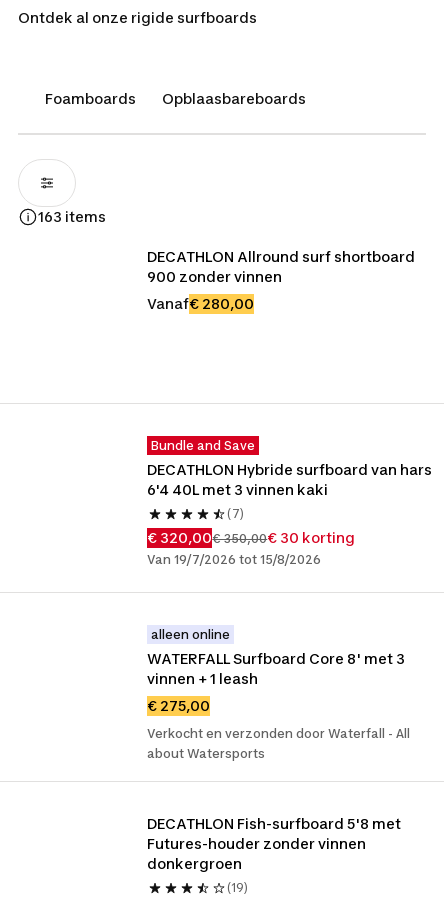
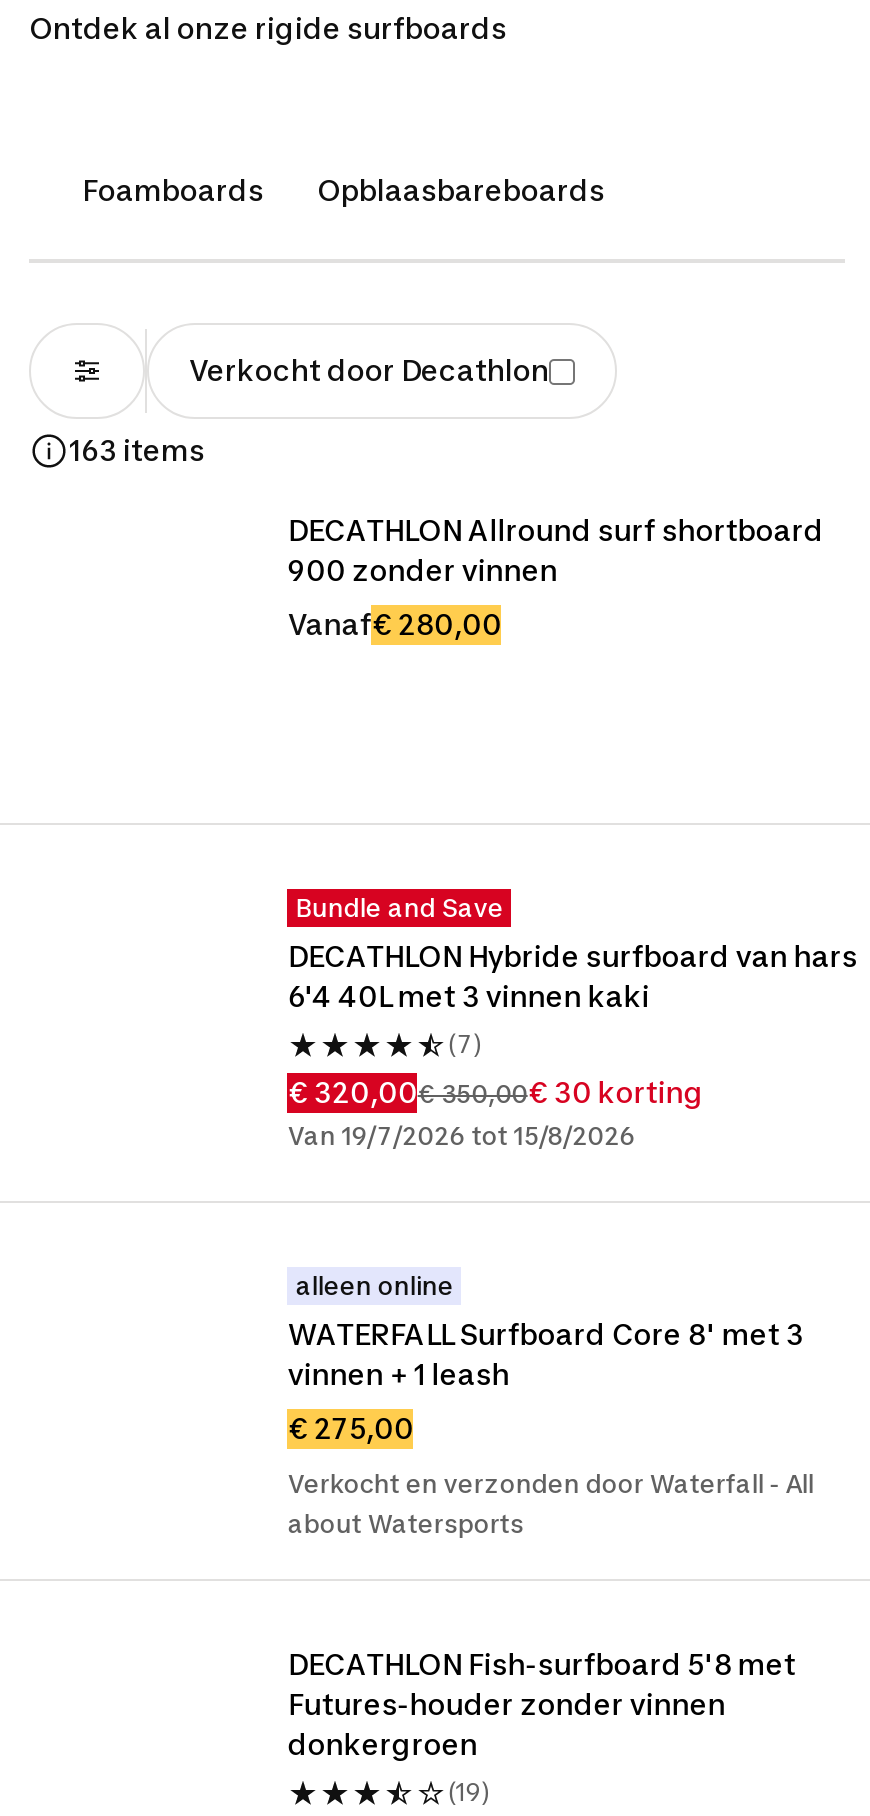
none -> [189,353,549,387] Verkocht door Decathlon

